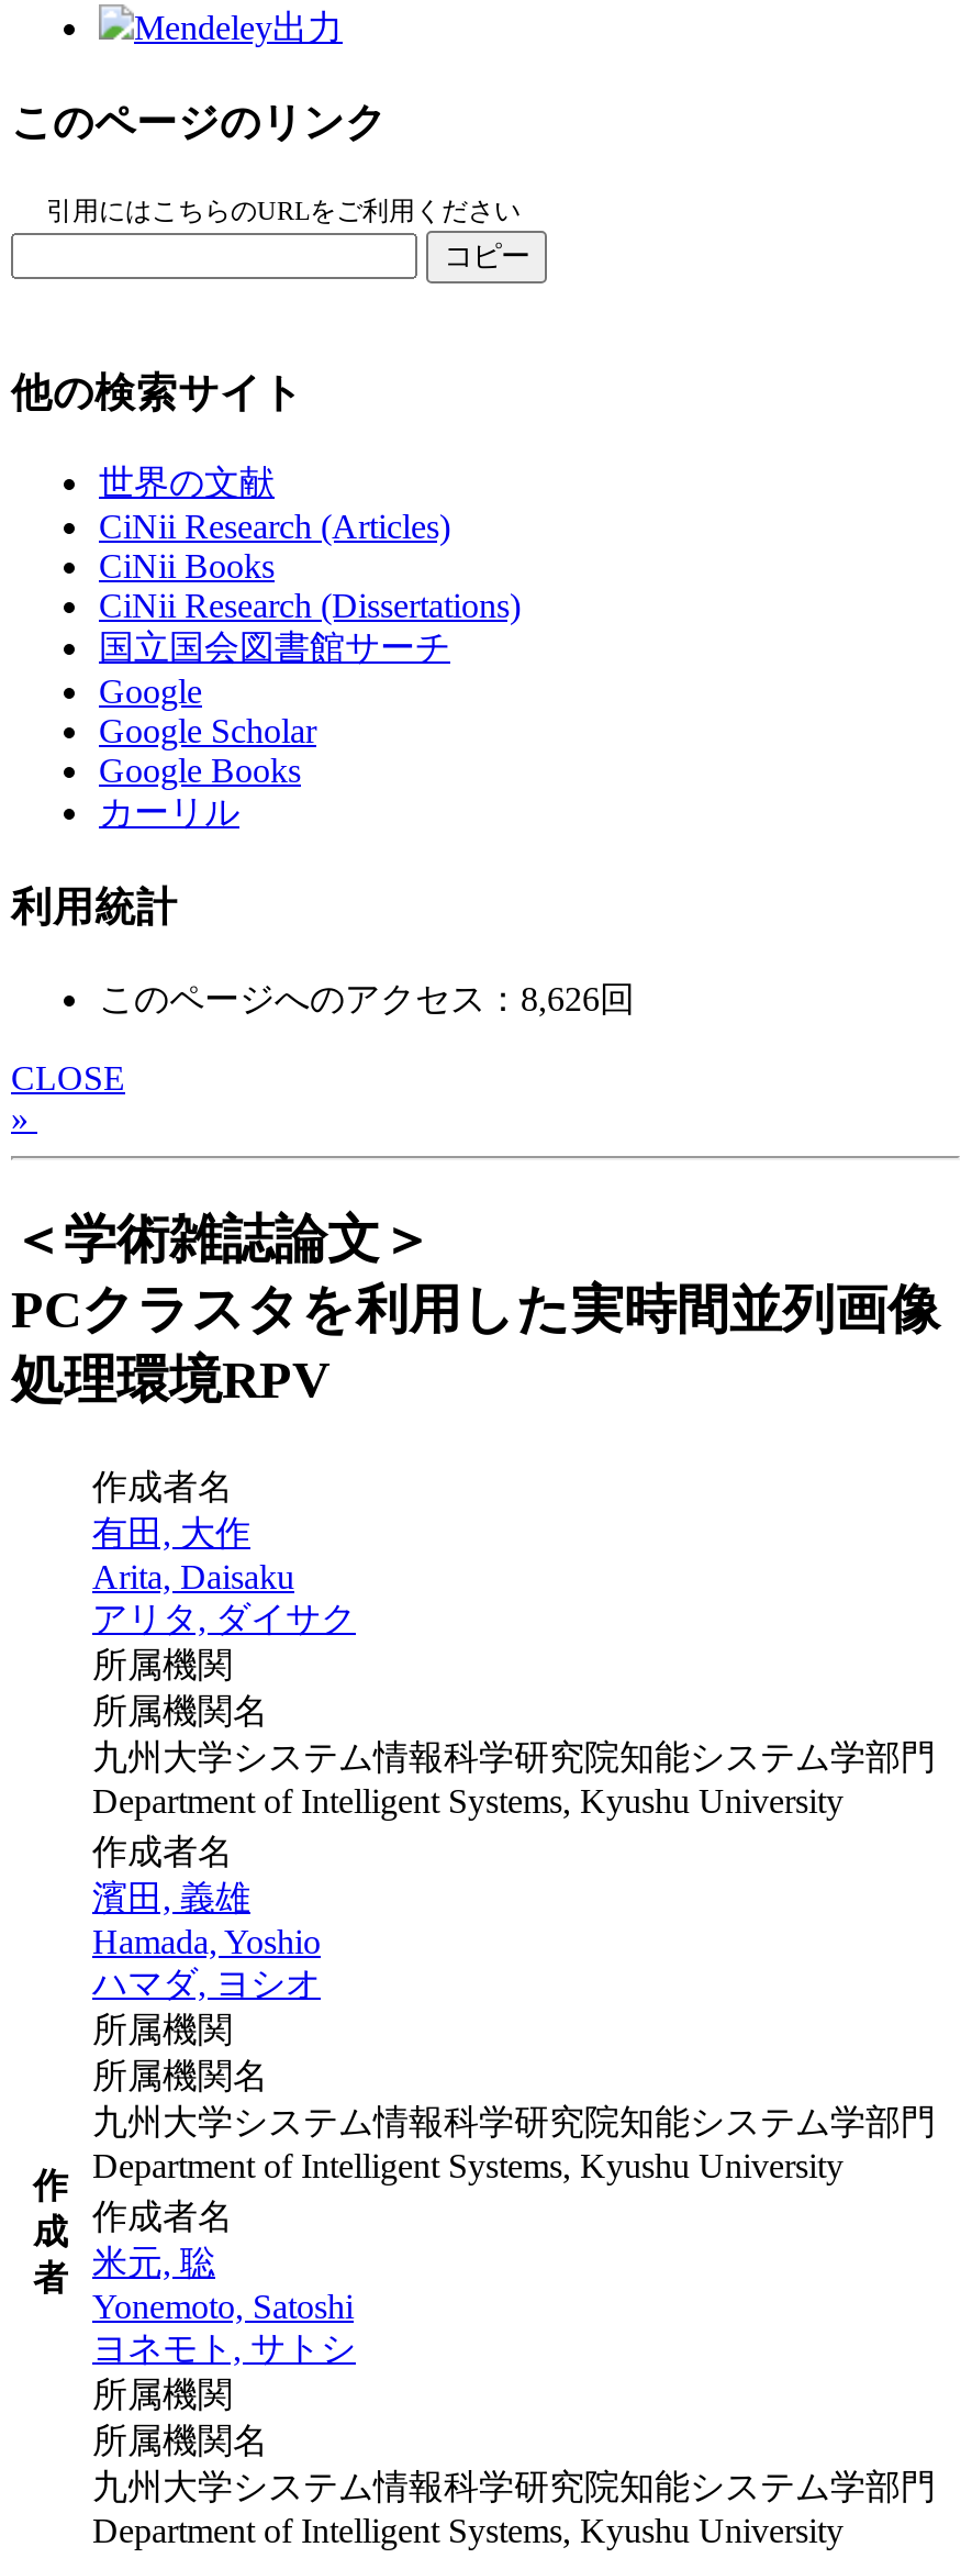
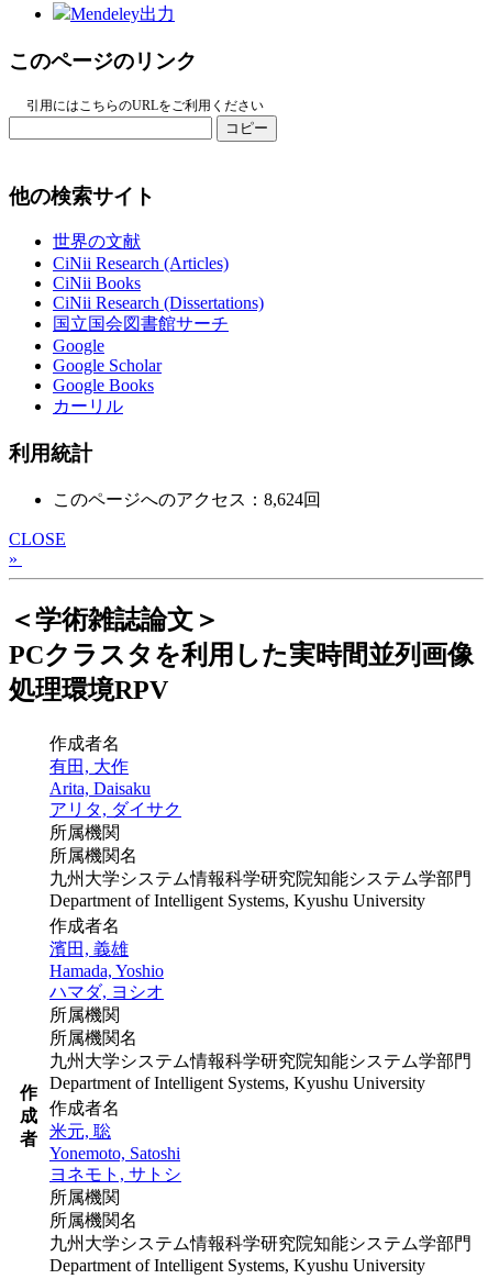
[99,980,635,1017] このページへのアクセス：8,626回 -> [53,490,321,509] このページへのアクセス：8,624回

